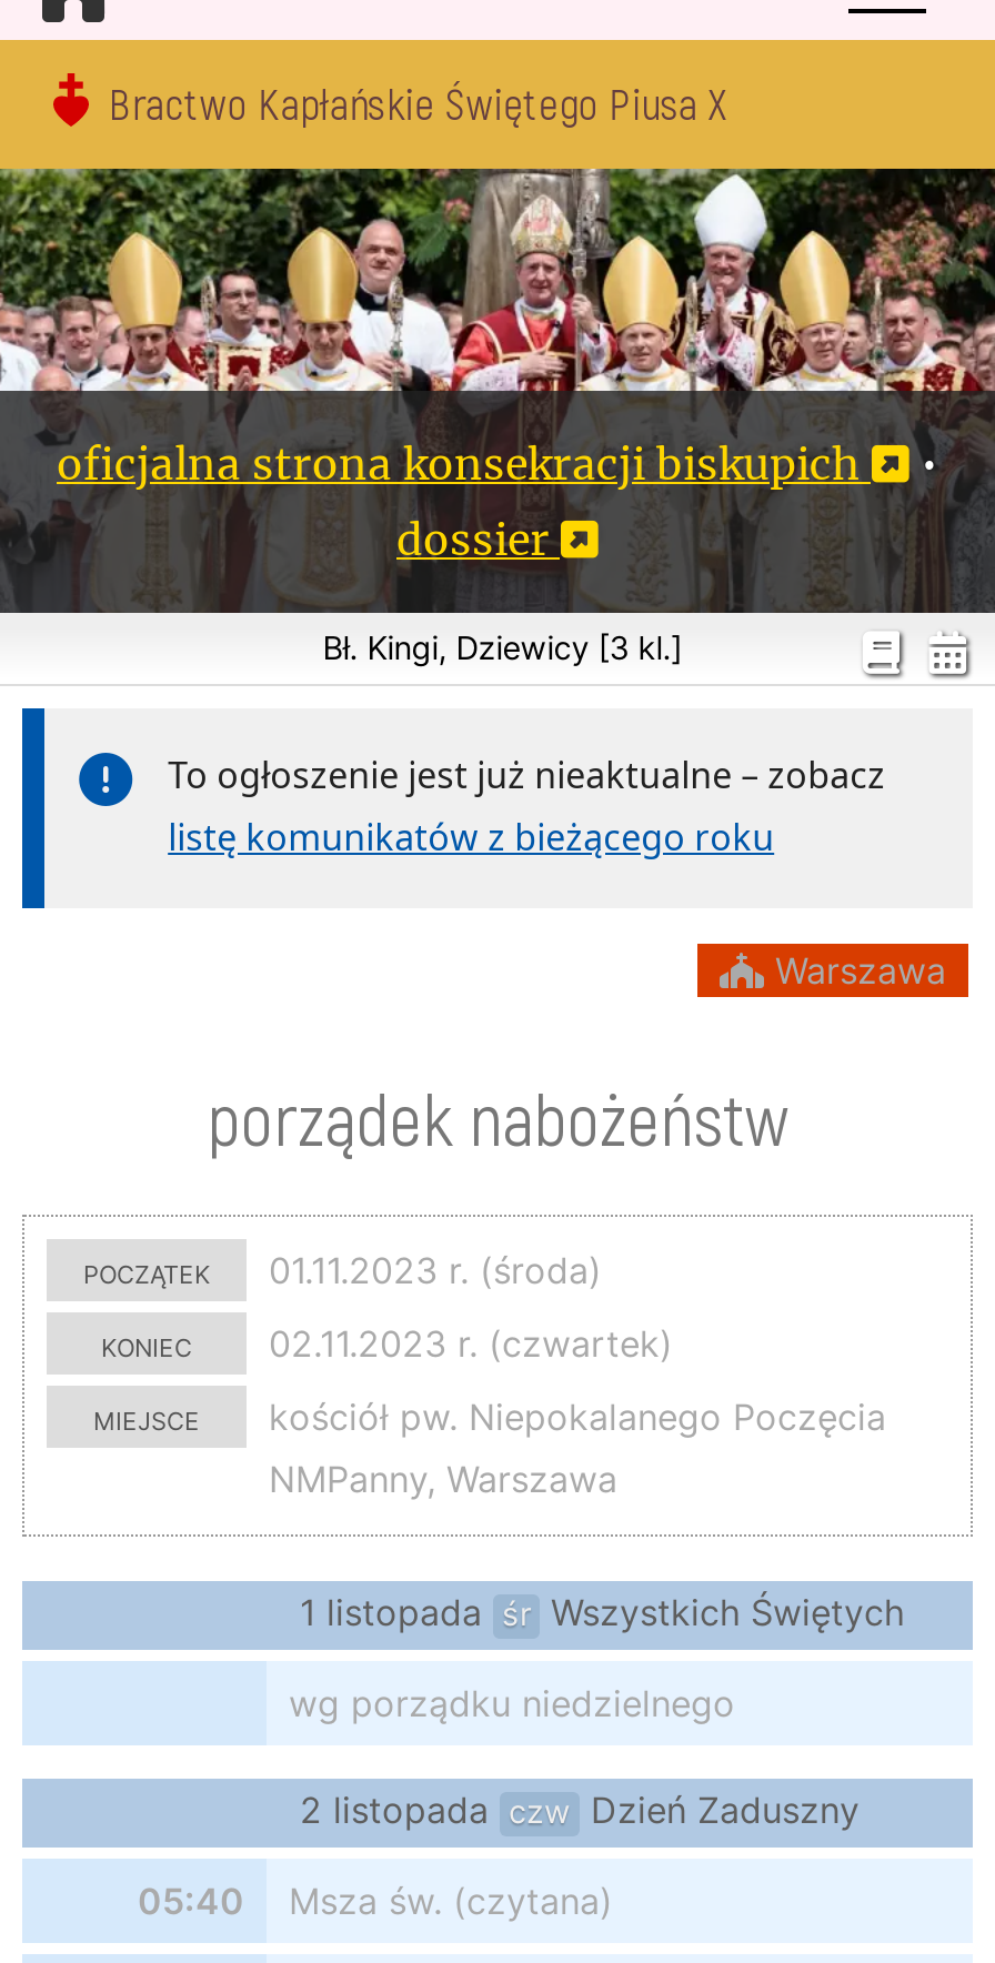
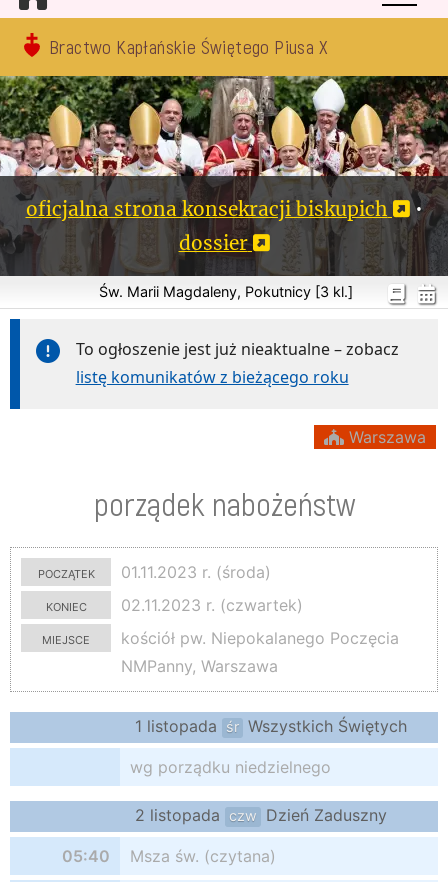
[322,628,682,666] Bł. Kingi, Dziewicy [3 kl.] -> [99,283,353,300] Św. Marii Magdaleny, Pokutnicy [3 kl.]

